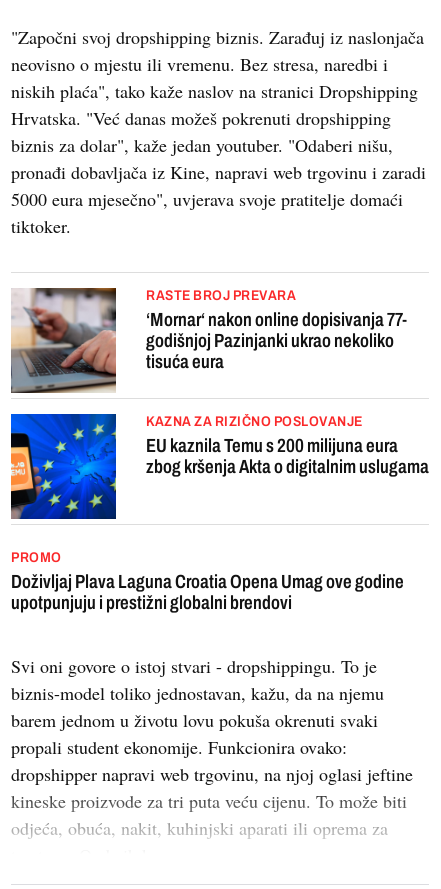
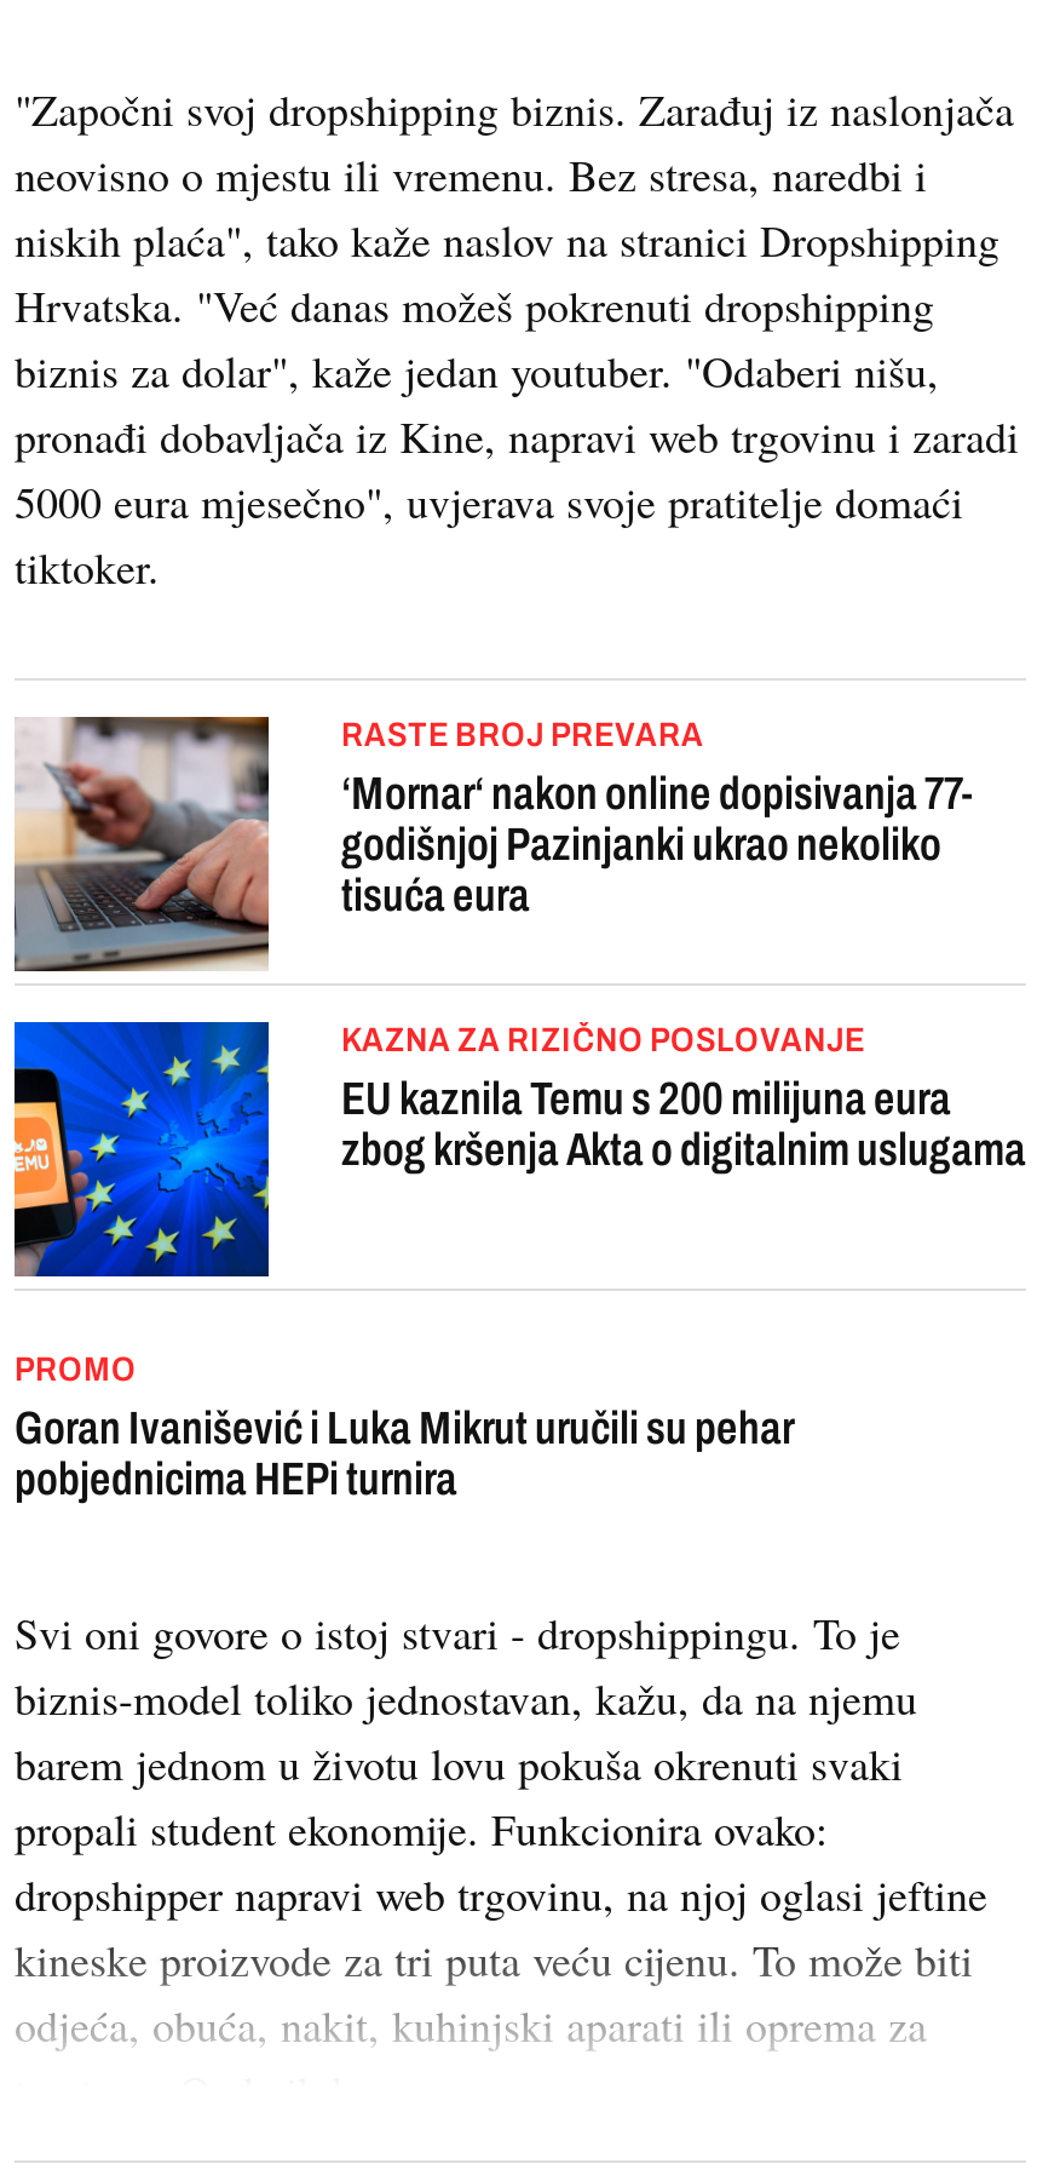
[11,571,404,613] Doživljaj Plava Laguna Croatia Opena Umag ove godine | upotpunjuju i prestižni globalni brendovi -> [15,1402,794,1504] Goran Ivanišević i Luka Mikrut uručili su pehar | pobjednicima HEPi turnira

